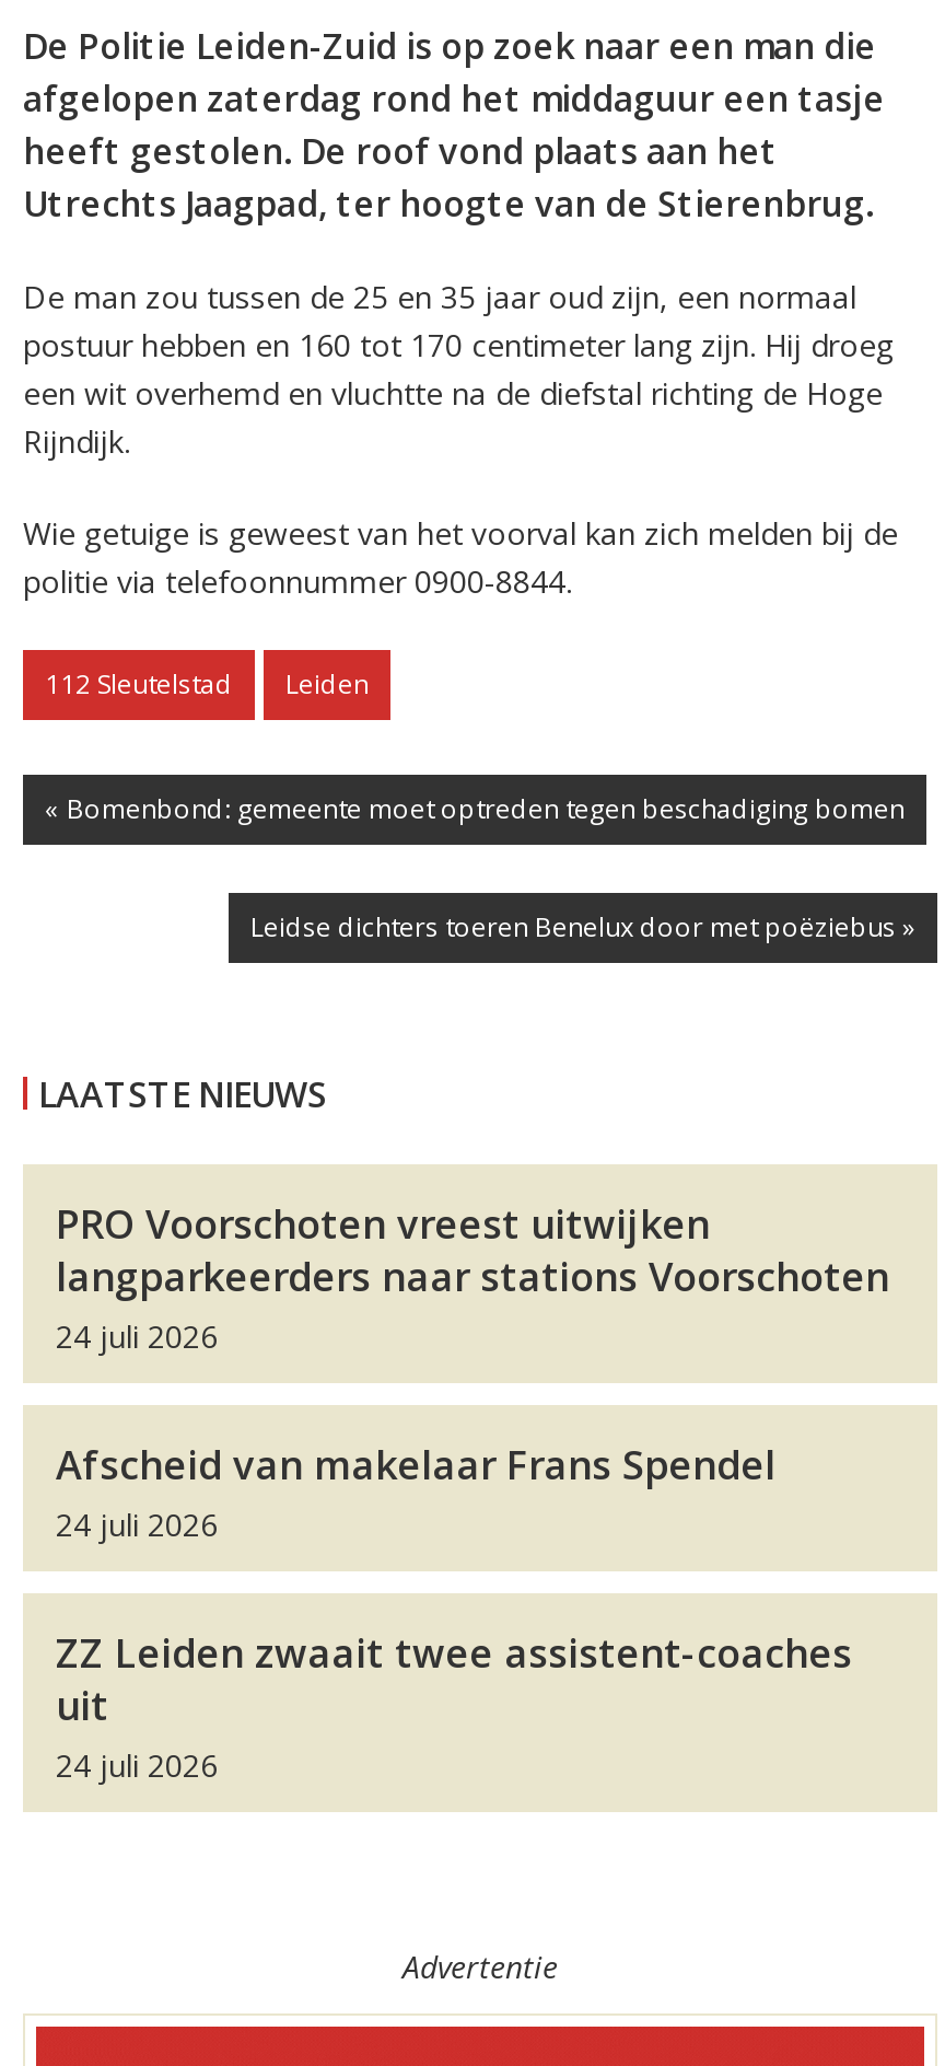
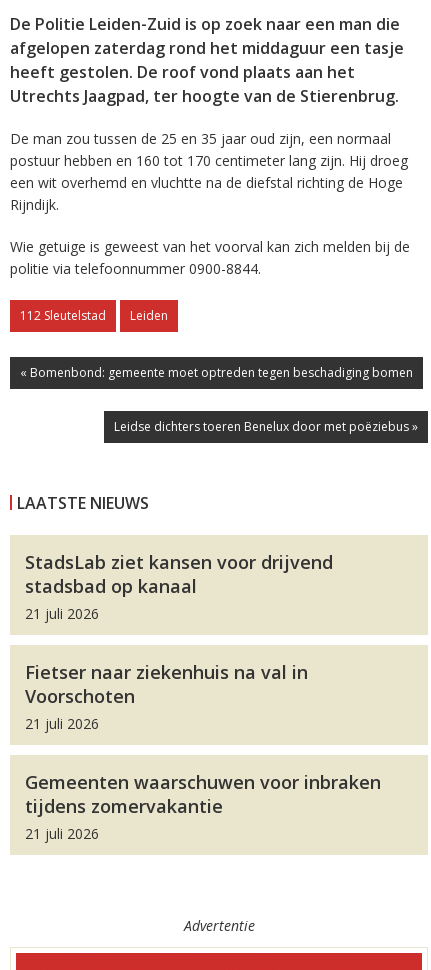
[56,1197,889,1357] PRO Voorschoten vreest uitwijken | langparkeerders naar stations Voorschoten | 24 juli 2026 -> [25,550,333,623] StadsLab ziet kansen voor drijvend | stadsbad op kanaal | 21 juli 2026
[56,1438,775,1545] Afscheid van makelaar Frans Spendel | 24 juli 2026 -> [25,660,308,733] Fietser naar ziekenhuis na val in | Voorschoten | 21 juli 2026
[56,1626,852,1786] ZZ Leiden zwaait twee assistent-coaches | uit | 24 juli 2026 -> [25,770,381,843] Gemeenten waarschuwen voor inbraken | tijdens zomervakantie | 21 juli 2026

